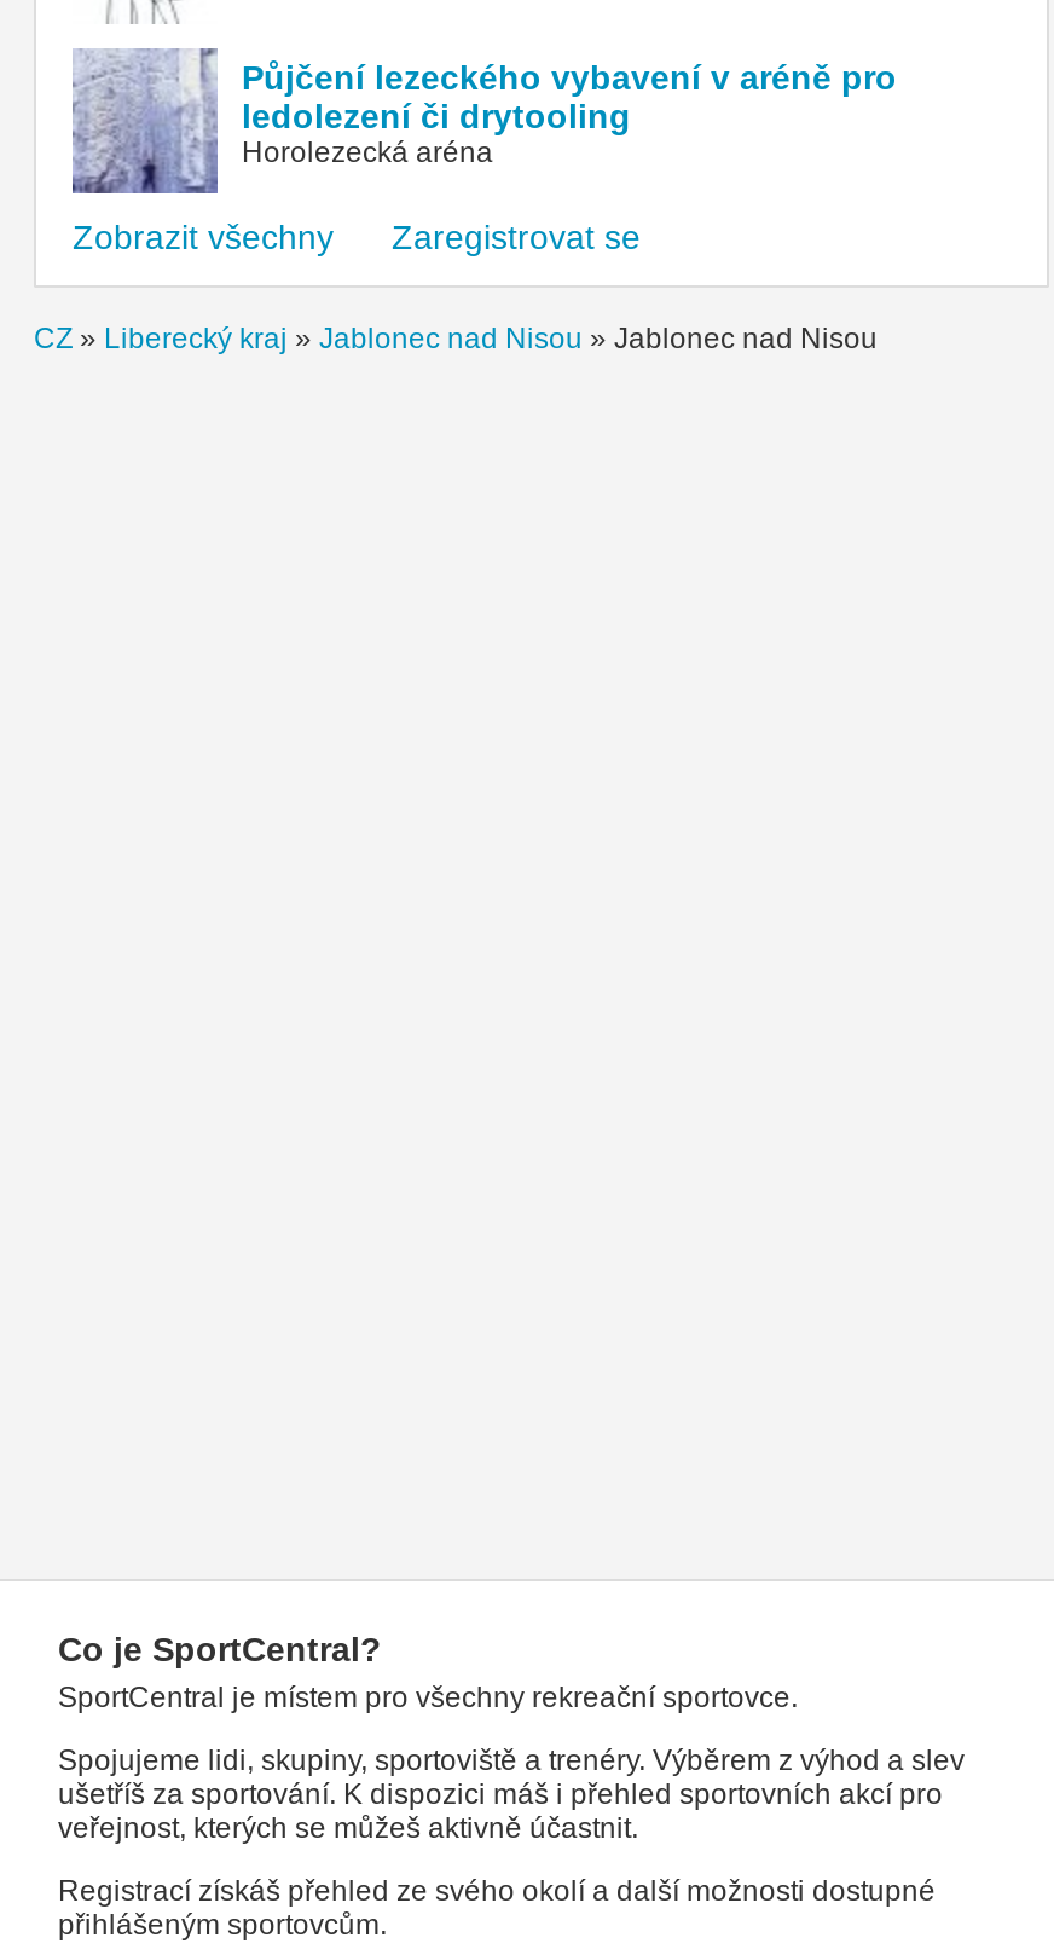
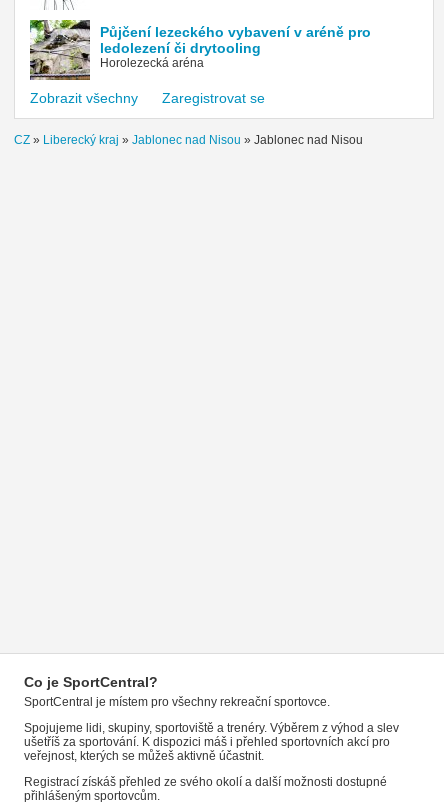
[70,46,220,196] [image] -> [29,19,91,81] [image]

